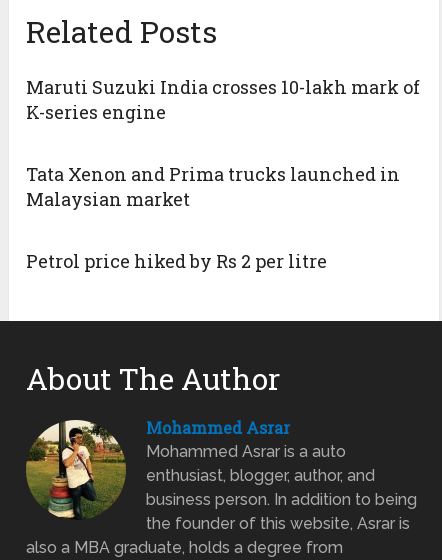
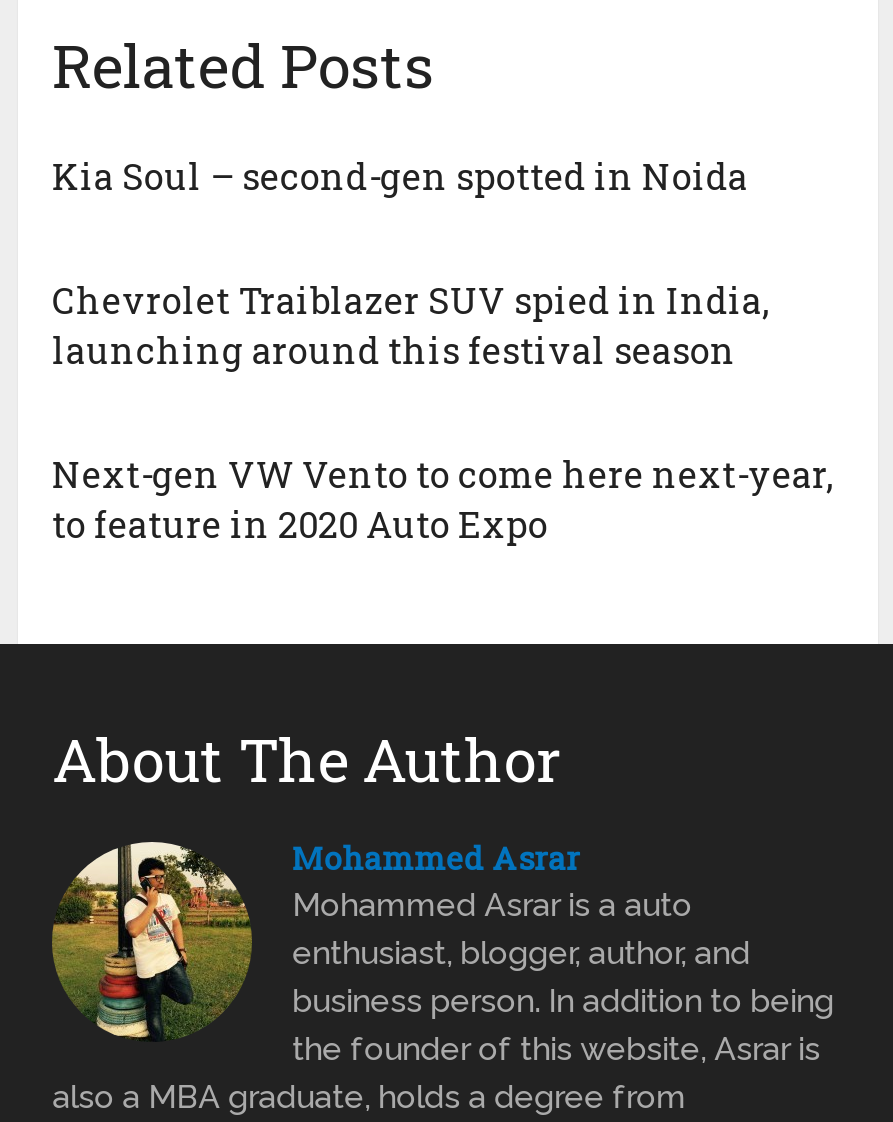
[26,75,420,124] Maruti Suzuki India crosses 10-lakh mark of | K-series engine -> [52,152,748,200] Kia Soul – second-gen spotted in Noida
[26,162,400,211] Tata Xenon and Prima trucks launched in | Malaysian market -> [52,276,770,374] Chevrolet Traiblazer SUV spied in India, | launching around this festival season
[26,249,327,273] Petrol price hiked by Rs 2 per litre -> [52,450,834,548] Next-gen VW Vento to come here next-year, | to feature in 2020 Auto Expo

